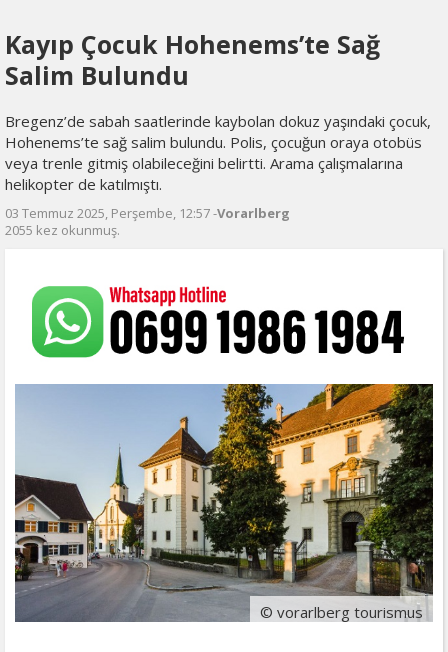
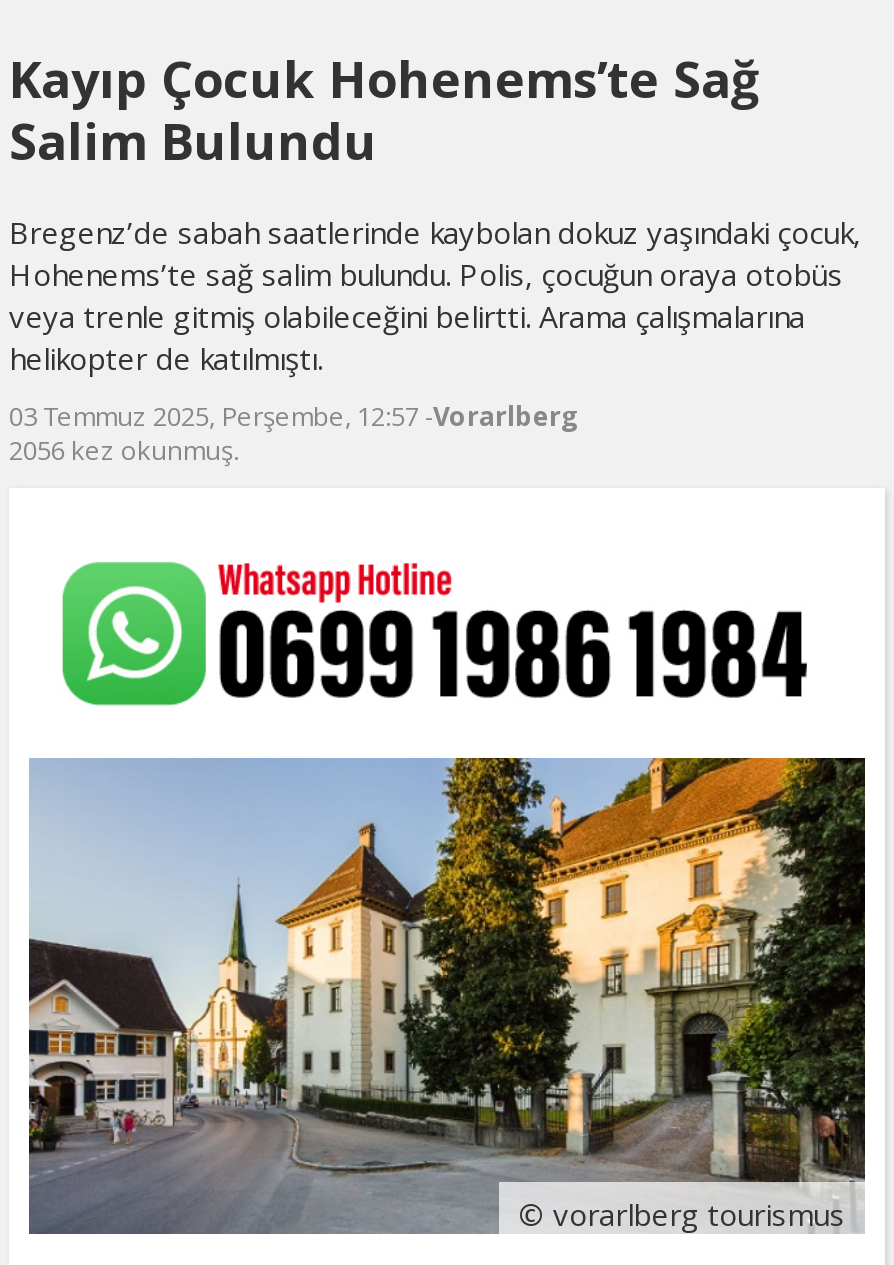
[5,221,120,239] 2055 kez okunmuş. -> [9,432,239,468] 2056 kez okunmuş.

